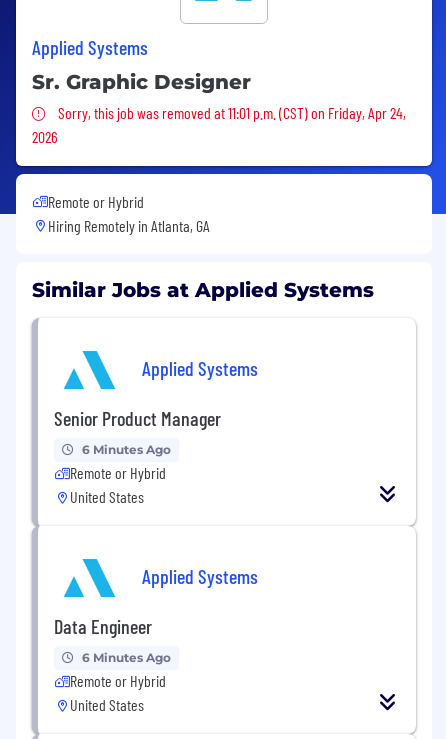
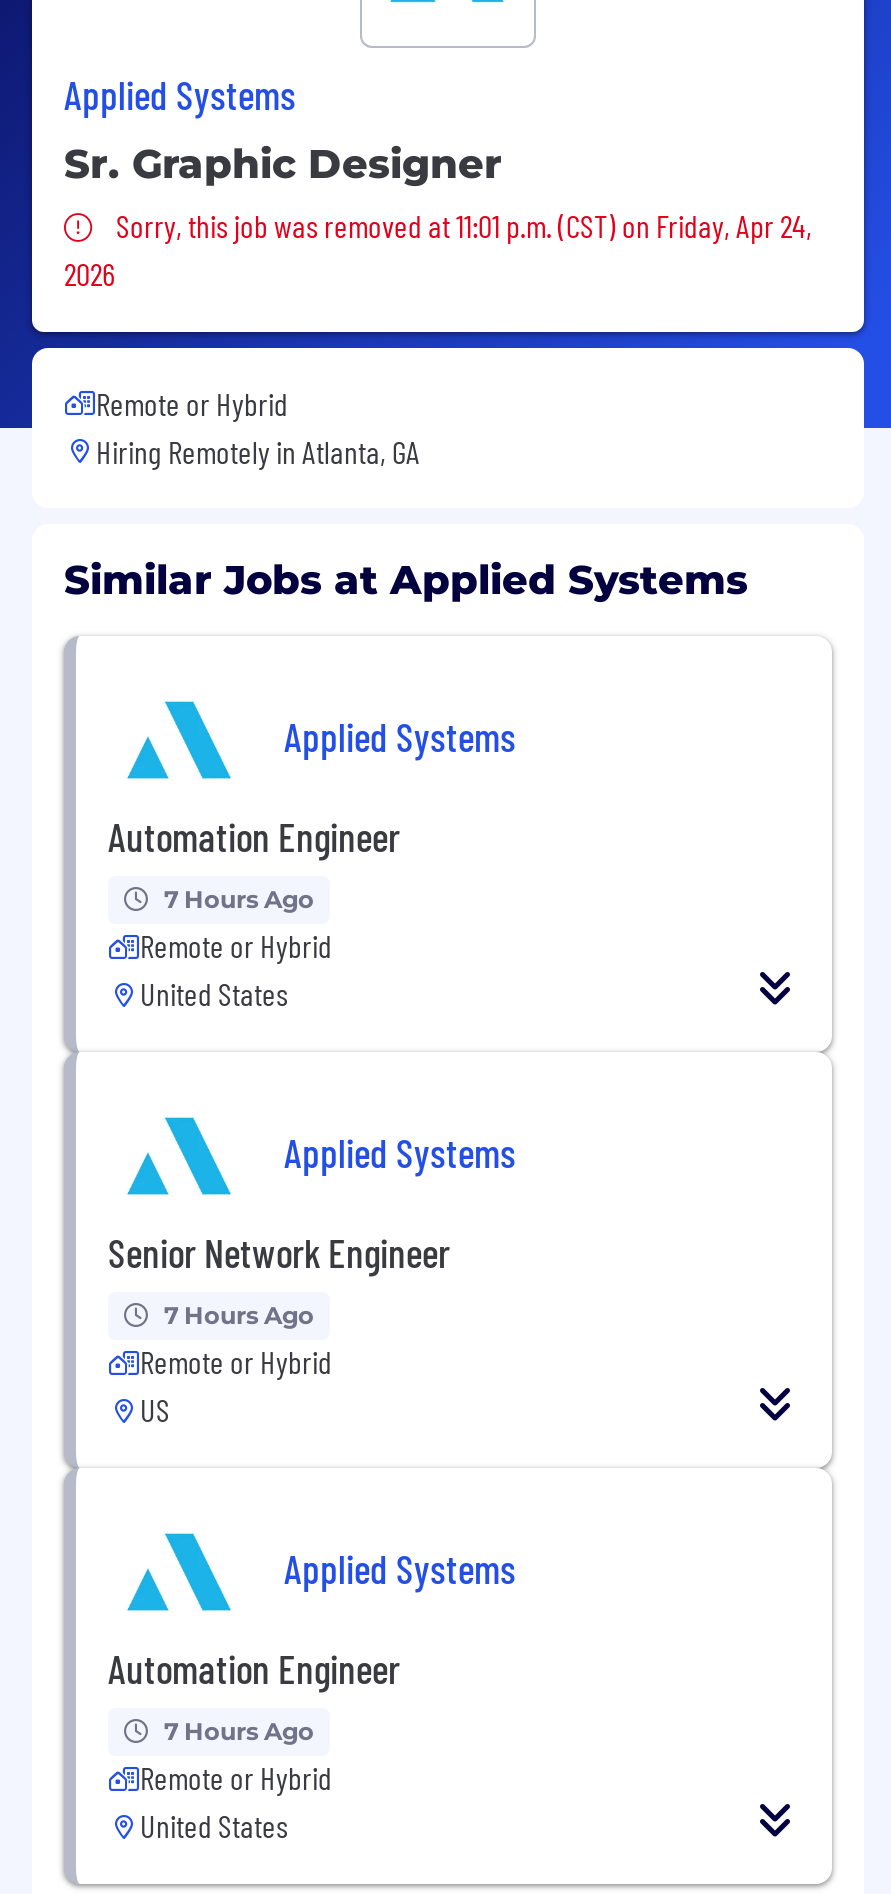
[54,406,221,430] Senior Product Manager -> [108,811,400,859] Automation Engineer
[82,442,171,457] 6 Minutes Ago -> [164,883,314,913] 7 Hours Ago
[54,614,171,665] Data Engineer | 6 Minutes Ago -> [108,1227,516,1745] Senior Network Engineer | 7 Hours Ago | Remote or Hybrid | US | Applied Systems | Automation Engineer | 7 Hours Ago

